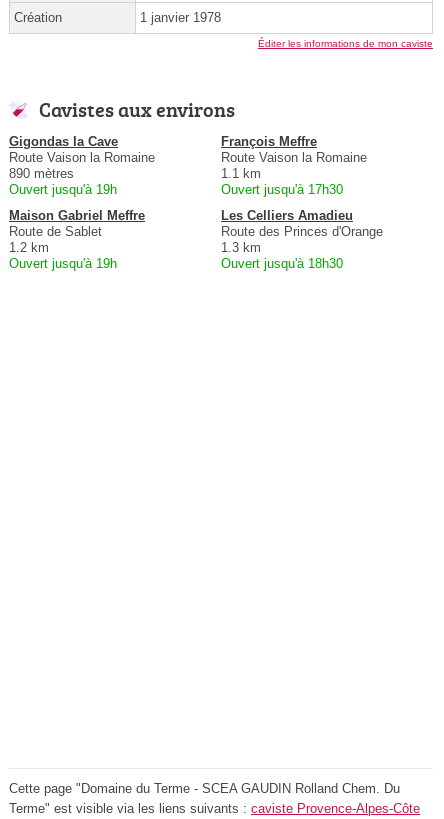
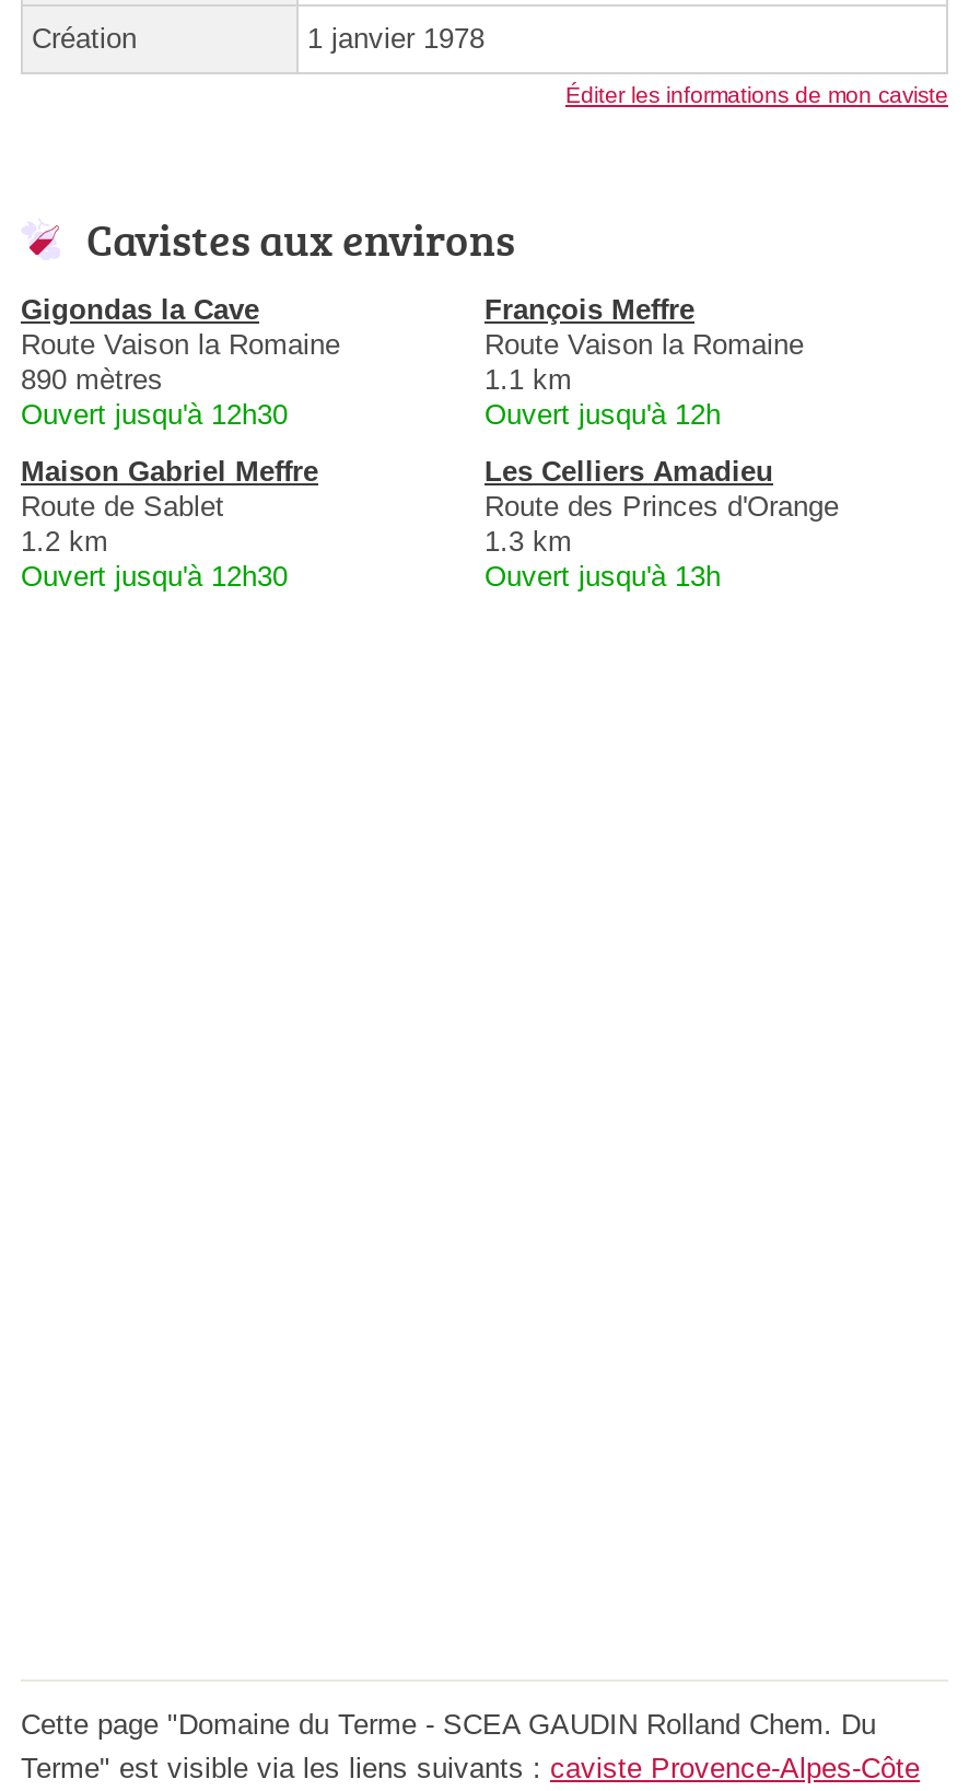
[9,182,117,197] Ouvert jusqu'à 19h -> [21,398,288,431] Ouvert jusqu'à 12h30
[221,182,343,197] Ouvert jusqu'à 17h30 -> [484,398,721,431] Ouvert jusqu'à 12h
[9,256,117,271] Ouvert jusqu'à 19h -> [21,560,288,592] Ouvert jusqu'à 12h30
[221,256,343,271] Ouvert jusqu'à 18h30 -> [484,560,721,592] Ouvert jusqu'à 13h

